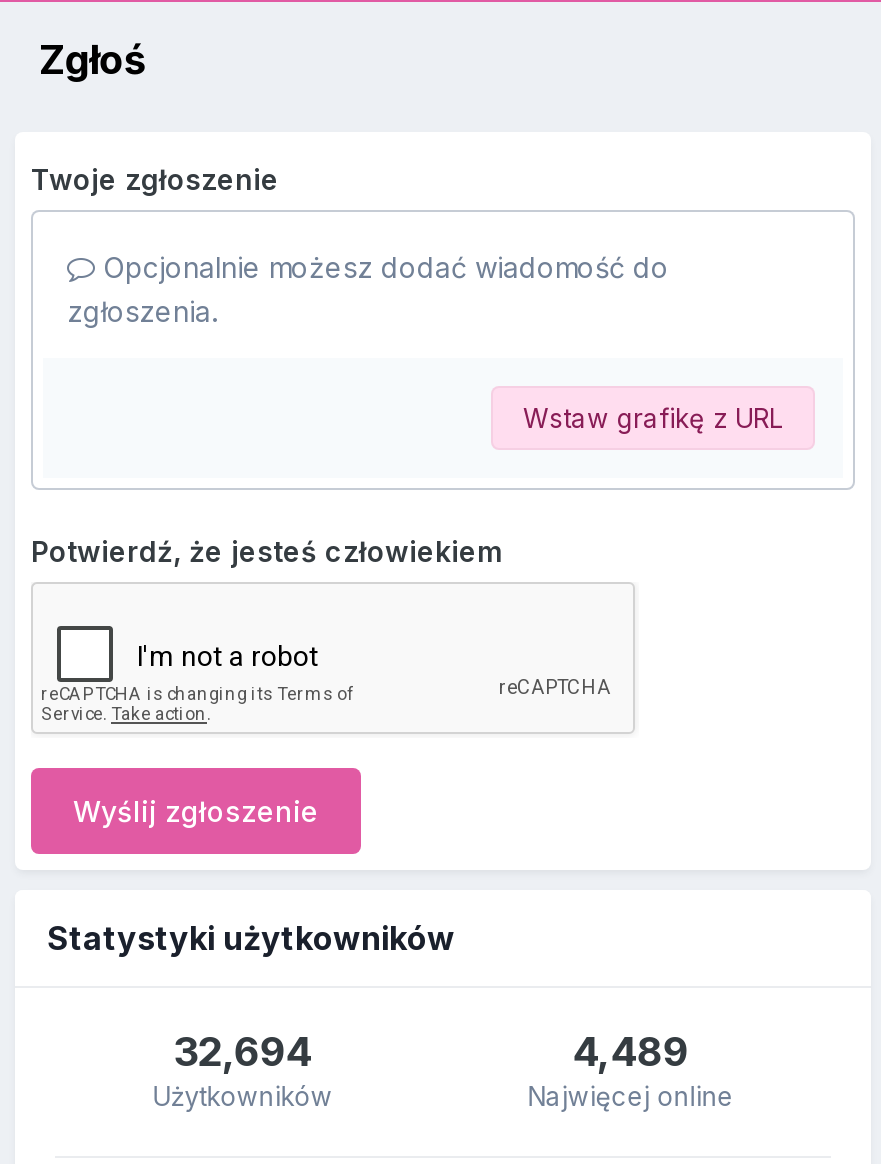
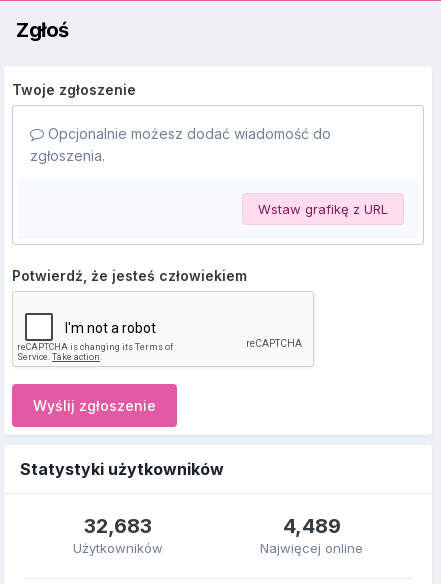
[173,1028,311,1076] 32,694 -> [84,514,152,538] 32,683

